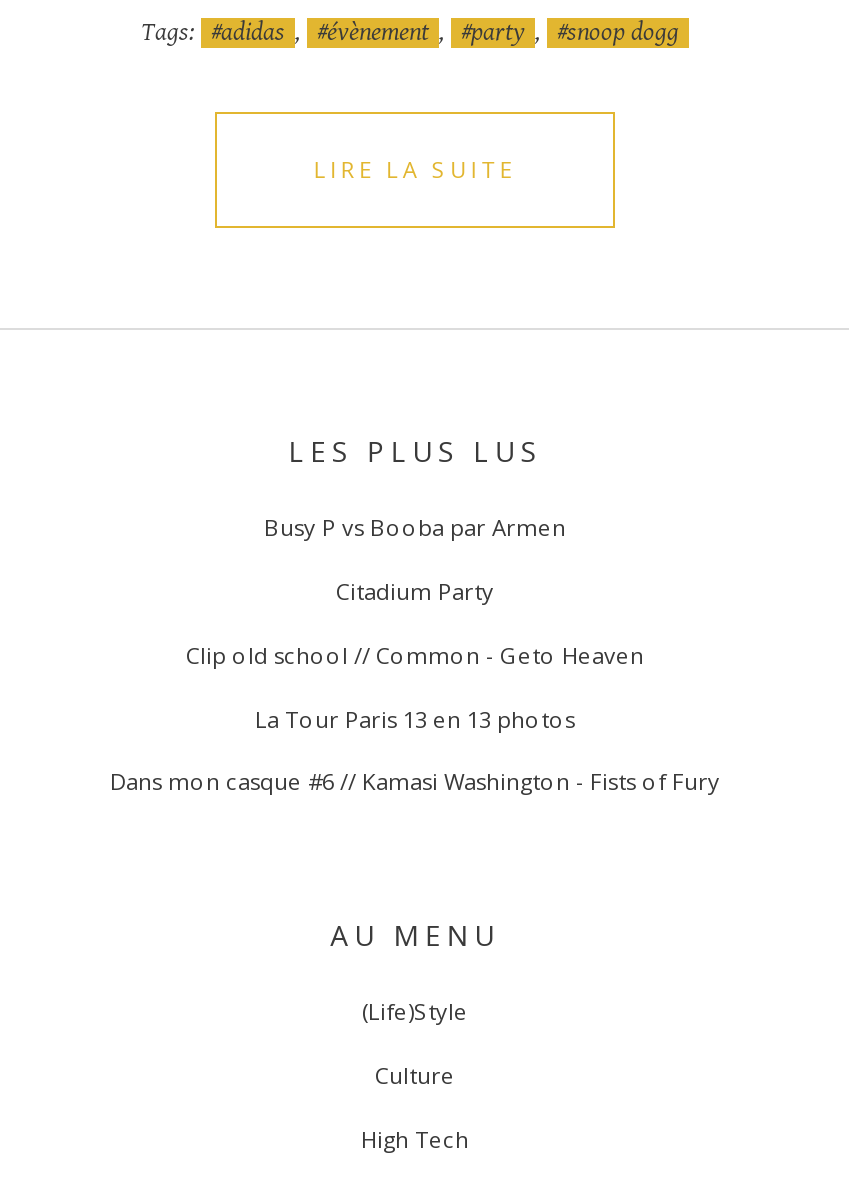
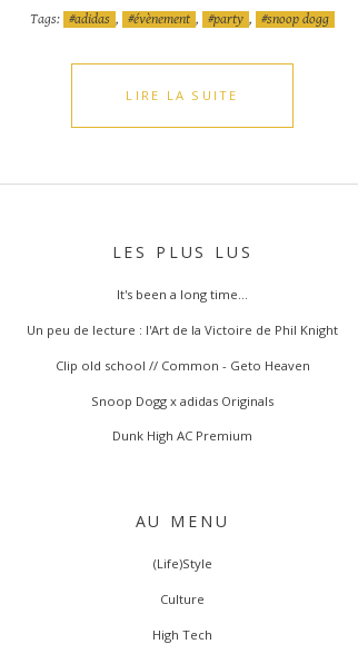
[264,513,566,543] Busy P vs Booba par Armen -> [117,286,248,303] It's been a long time...
[336,576,494,606] Citadium Party -> [27,322,338,338] Un peu de lecture : l'Art de la Victoire de Phil Knight
[255,703,575,733] La Tour Paris 13 en 13 photos -> [91,392,274,409] Snoop Dogg x adidas Originals
[110,767,720,797] Dans mon casque #6 // Kamasi Washington - Fists of Fury -> [112,428,252,444] Dunk High AC Premium

